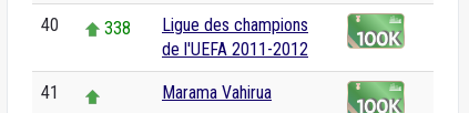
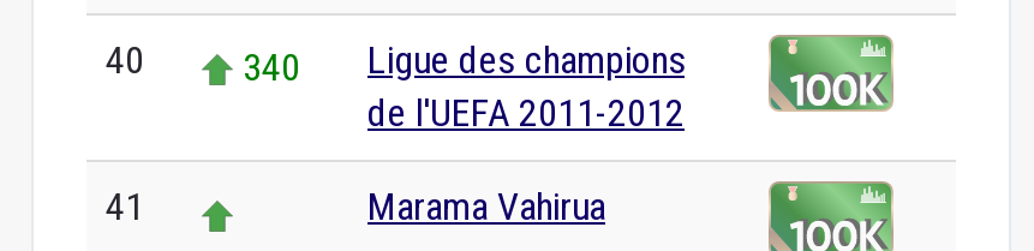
[41,14,308,39] 40 338 Ligue des champions -> [106,37,685,90] 40 340 Ligue des champions

